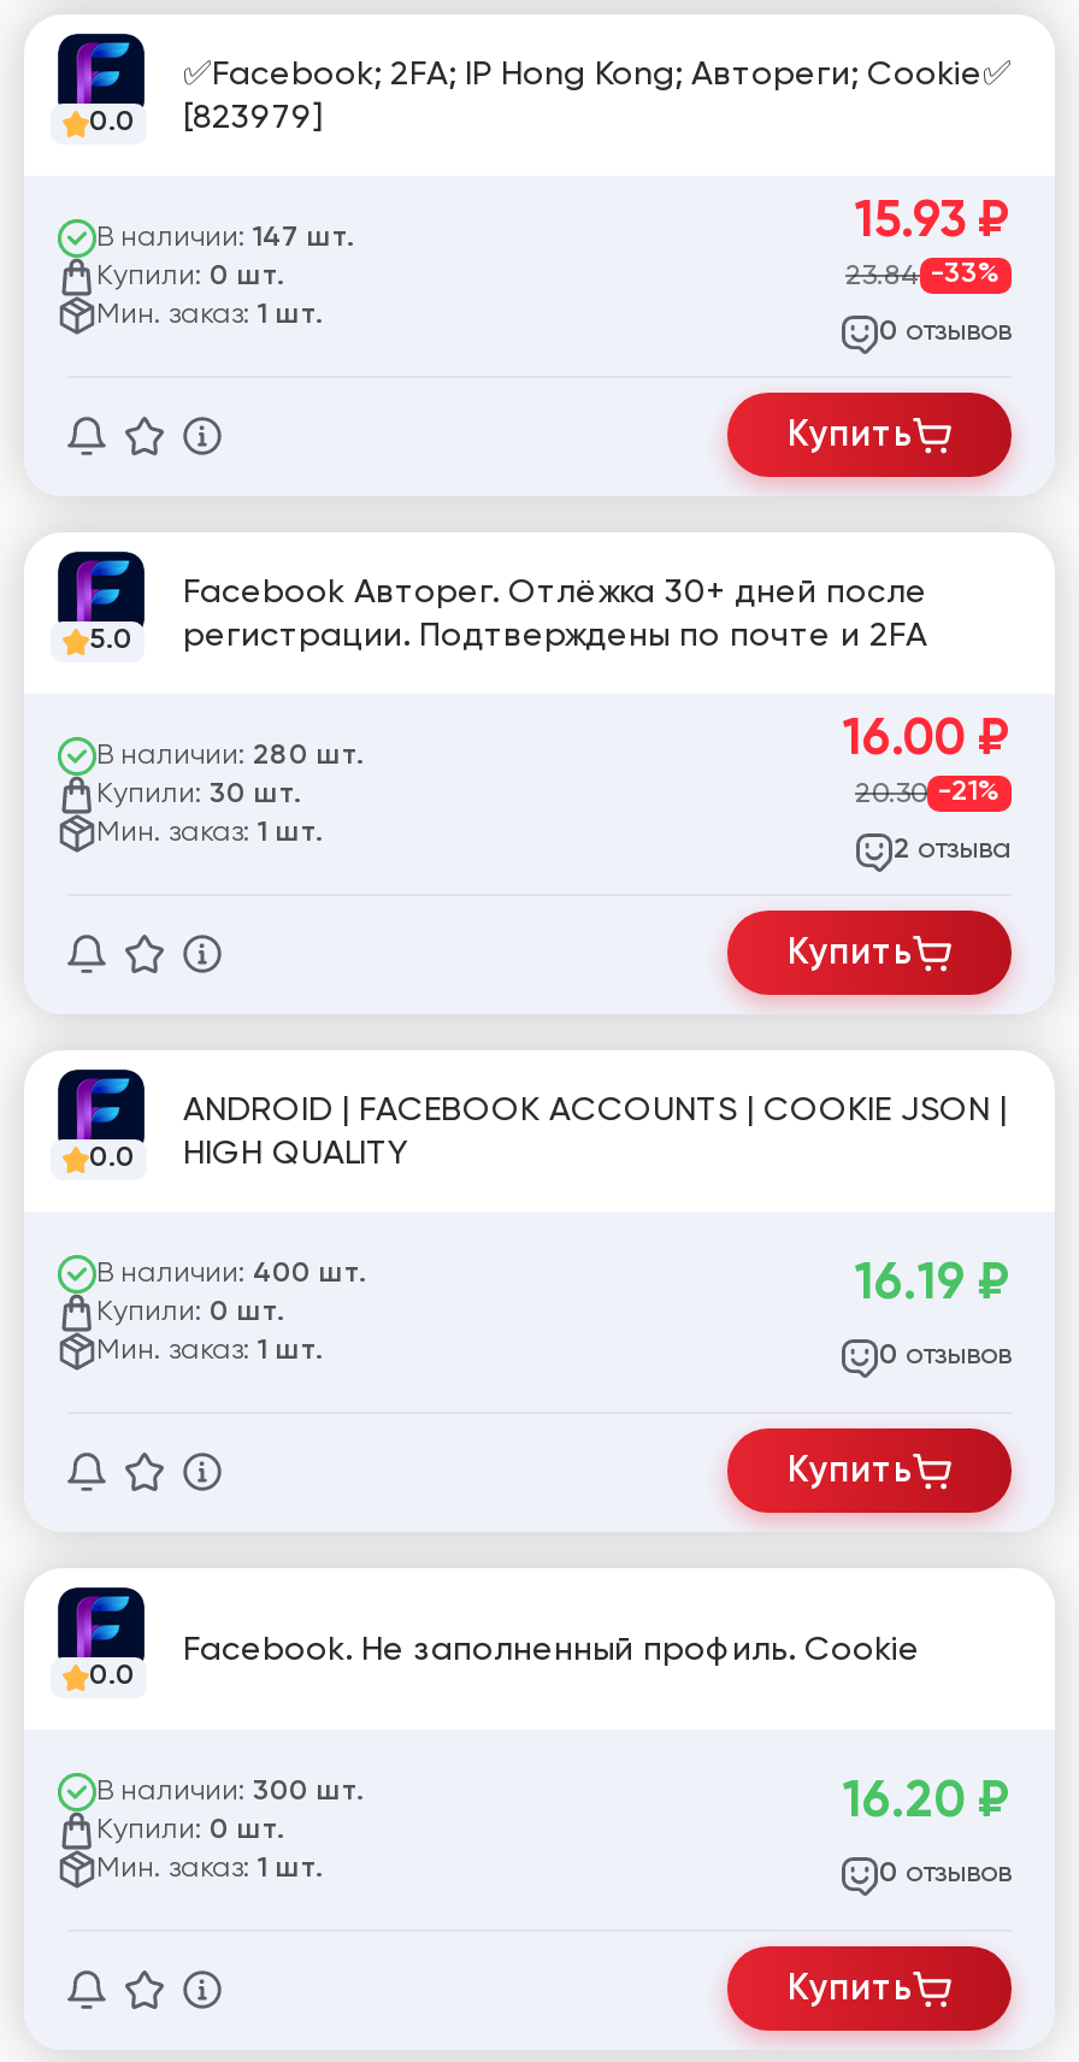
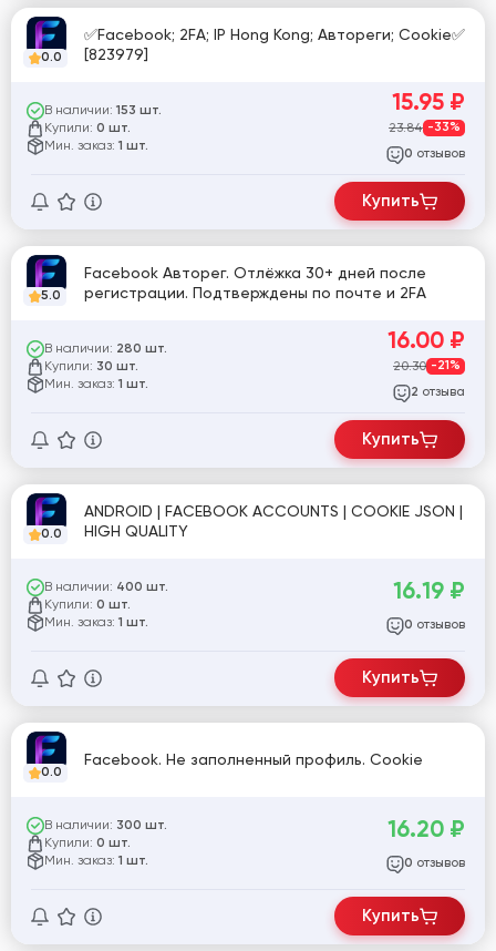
[855,187,1012,250] 15.93 ₽ -> [392,87,465,116] 15.95 ₽
[96,220,354,254] В наличии: 147 шт. -> [44,102,162,118] В наличии: 153 шт.

